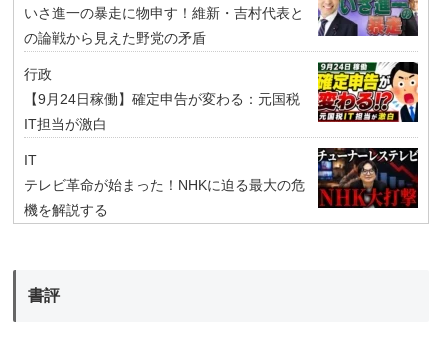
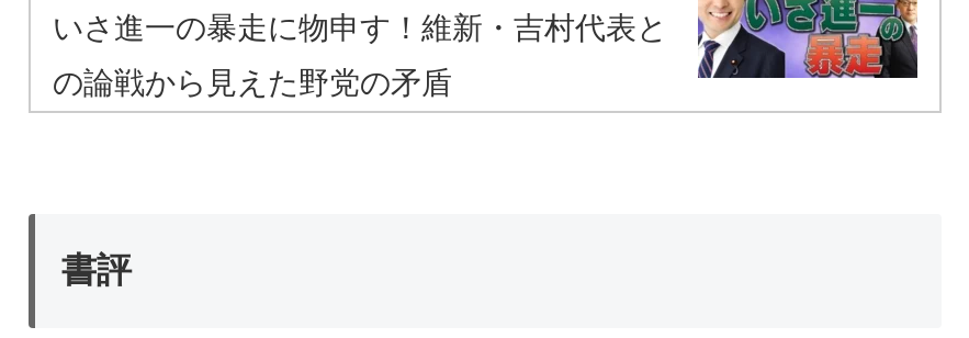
[24,61,419,218] [image] | 行政 | 【9月24日稼働】確定申告が変わる：元国税 | IT担当が激白 | IT | テレビ革命が始まった！NHKに迫る最大の危 | 機を解説する -> none
[317,147,419,209] [image] -> none

